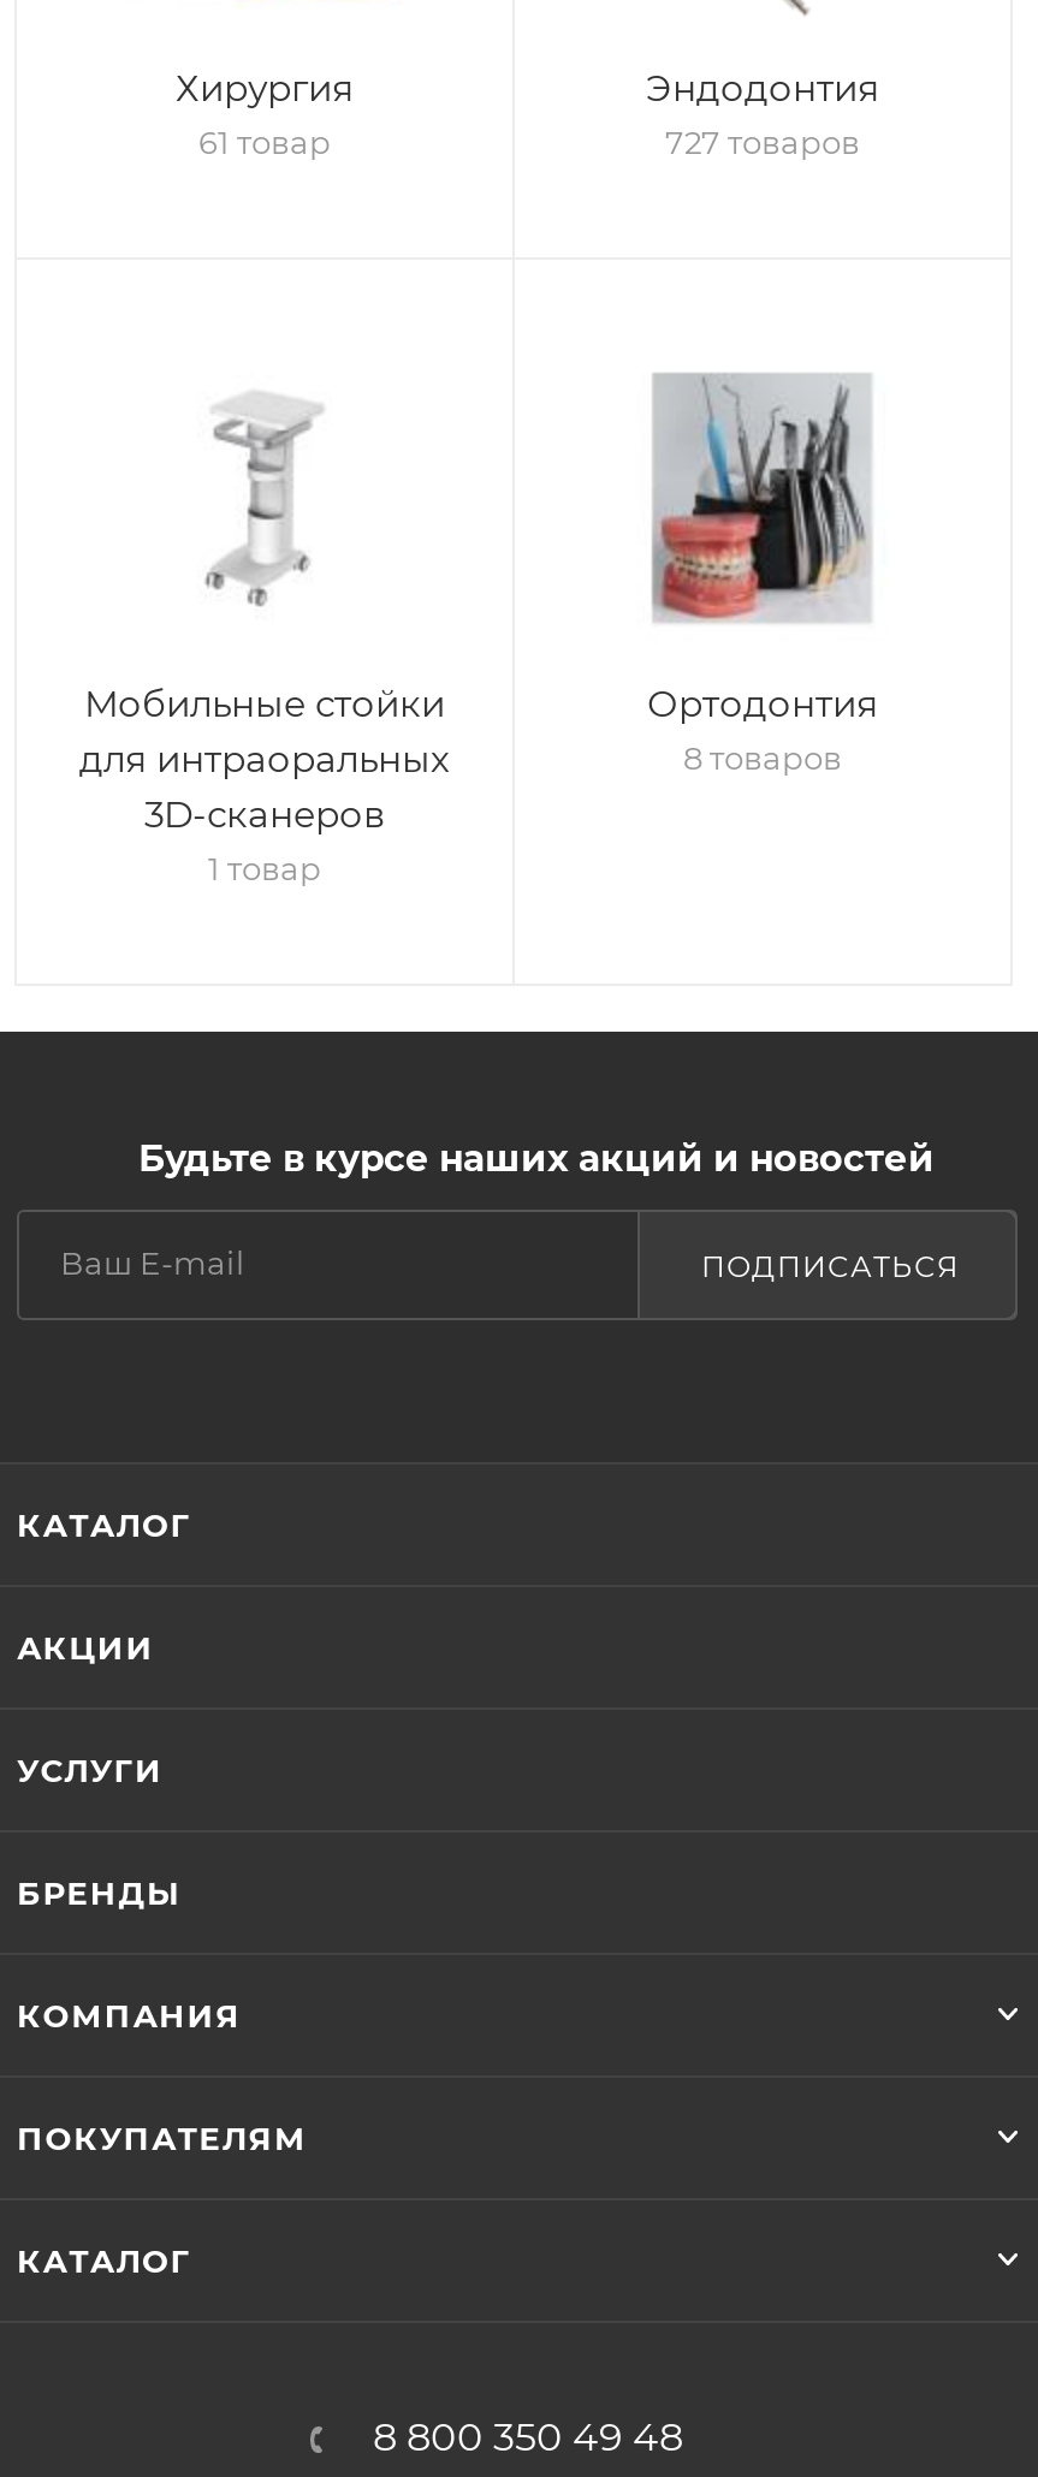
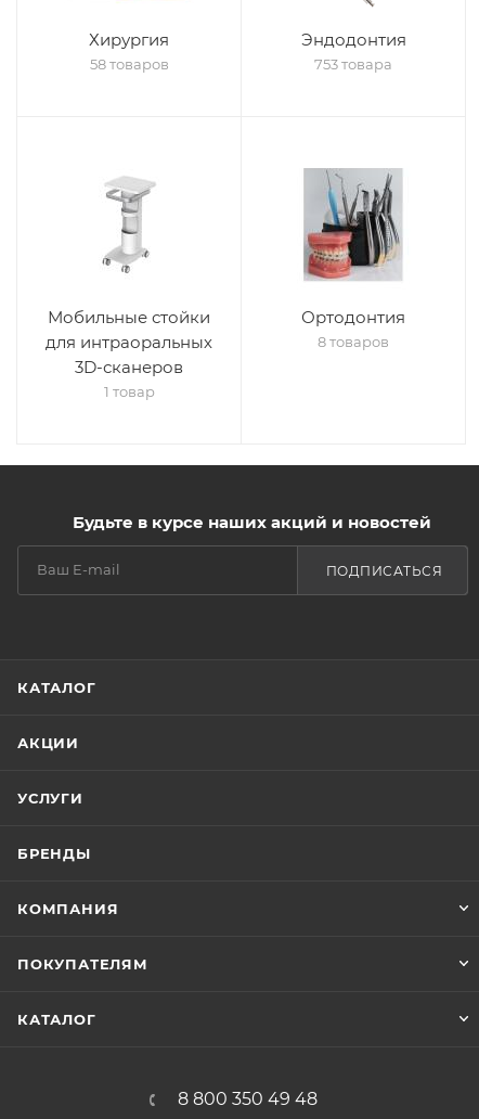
[198,123,331,161] 61 товар -> [89,55,169,73] 58 товаров
[665,123,860,161] 727 товаров -> [314,55,392,73] 753 товара

